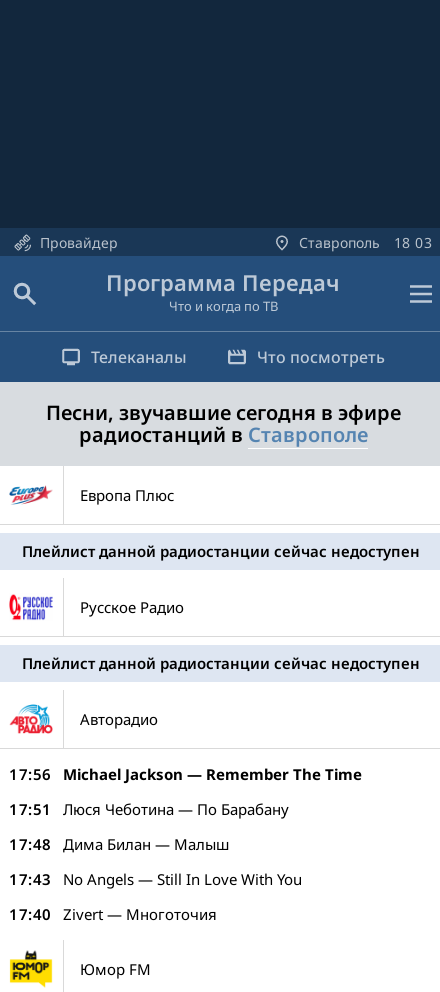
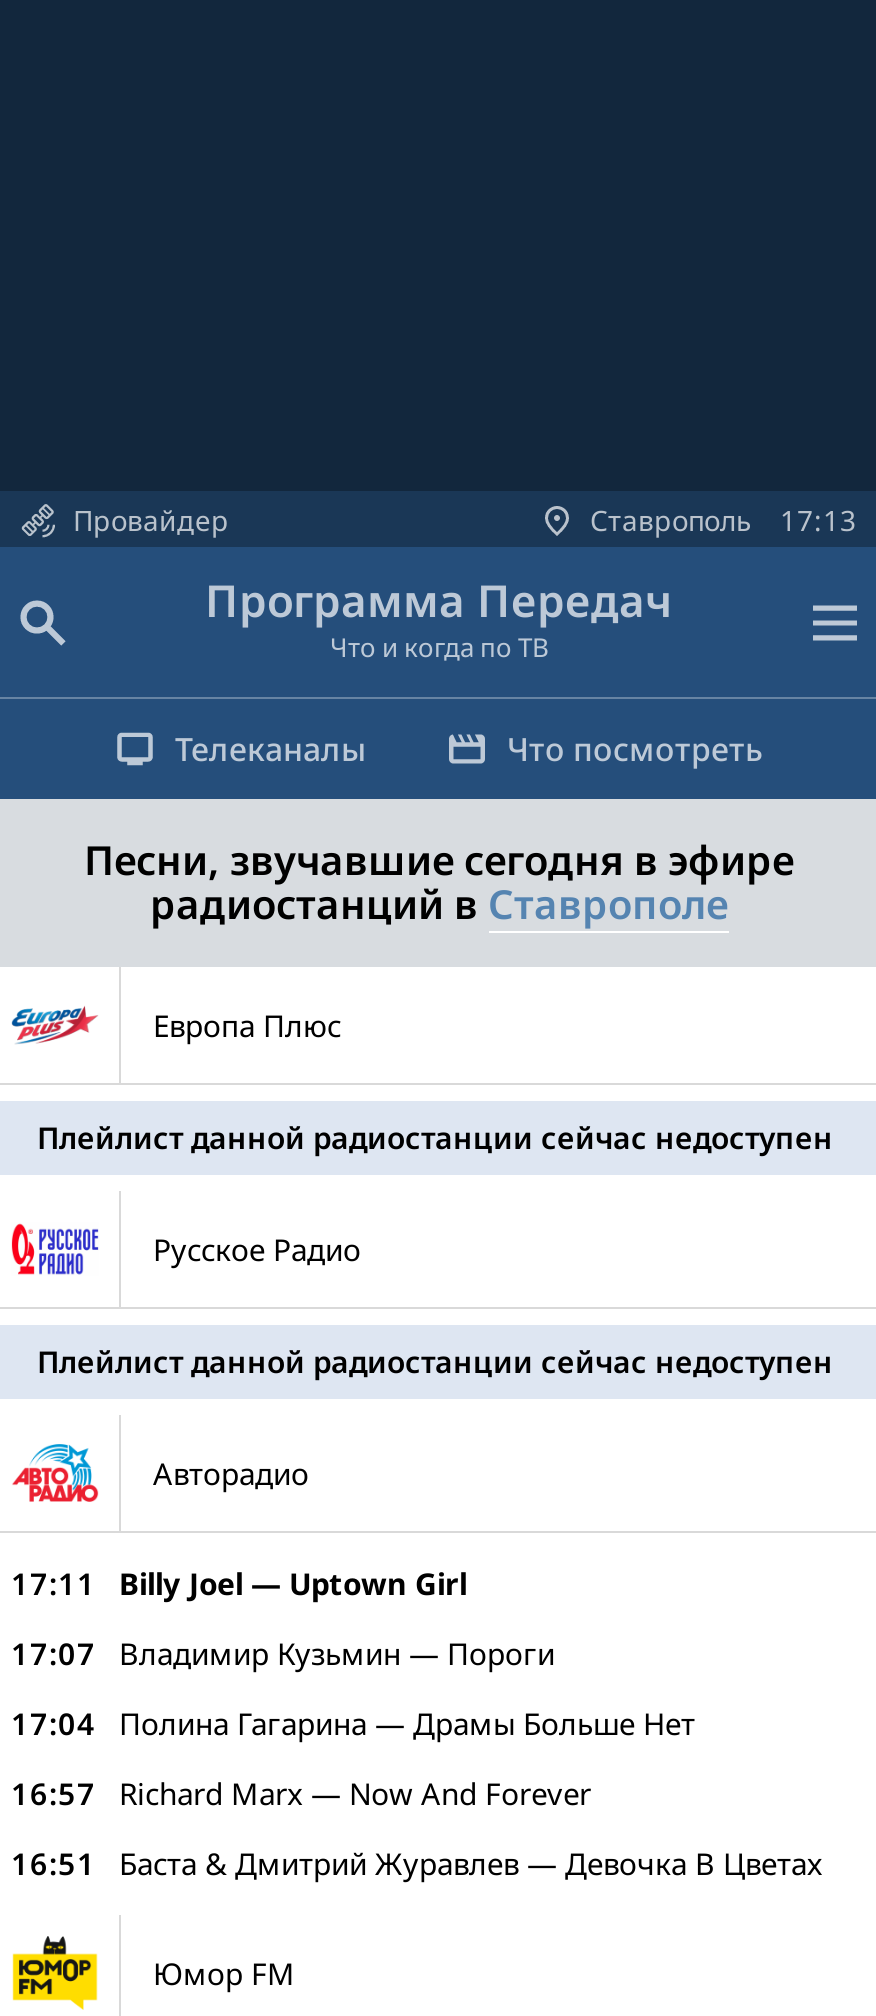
[298,232,432,251] Ставрополь 18: 03 -> [590,500,857,538] Ставрополь 17 13
[9,764,362,784] 17:56 Michael Jackson — Remember The Time -> [11,1563,467,1603] 17:11 Billy Joel — Uptown Girl
[9,799,289,819] 17:51 Люся Чеботина — По Барабану -> [11,1633,555,1673] 17:07 Владимир Кузьмин — Пороги
[9,834,229,854] 17:48 Дима Билан — Малыш -> [11,1703,695,1743] 17:04 Полина Гагарина — Драмы Больше Нет
[9,869,302,889] 17:43 No Angels — Still In Love With You -> [11,1773,591,1813] 16:57 Richard Marx — Now And Forever
[9,904,217,924] 17:40 Zivert — Многоточия -> [11,1843,823,1883] 16:51 Баста & Дмитрий Журавлев — Девочка В Цветах

